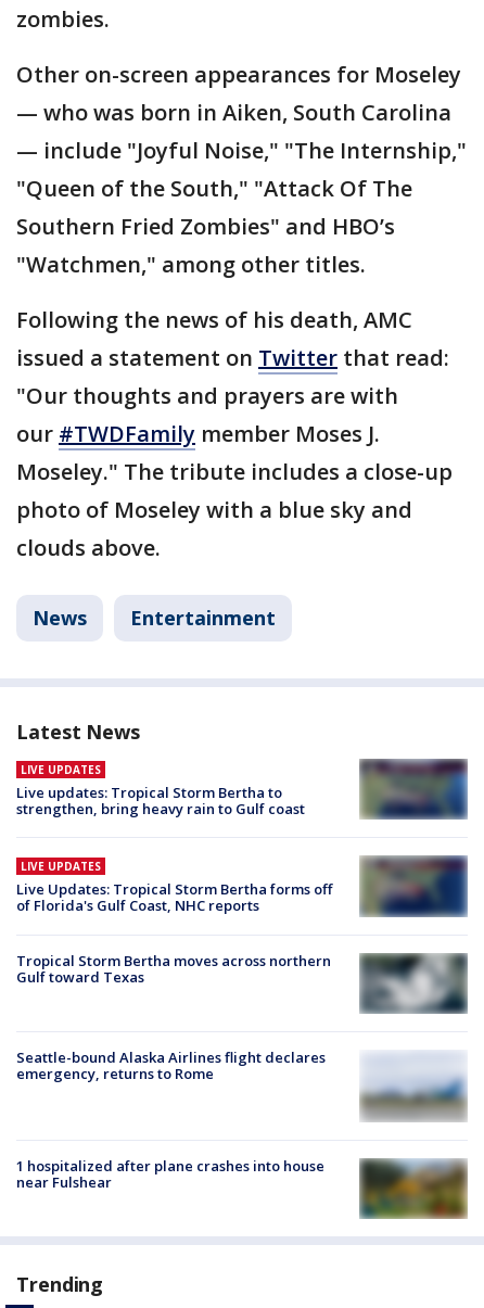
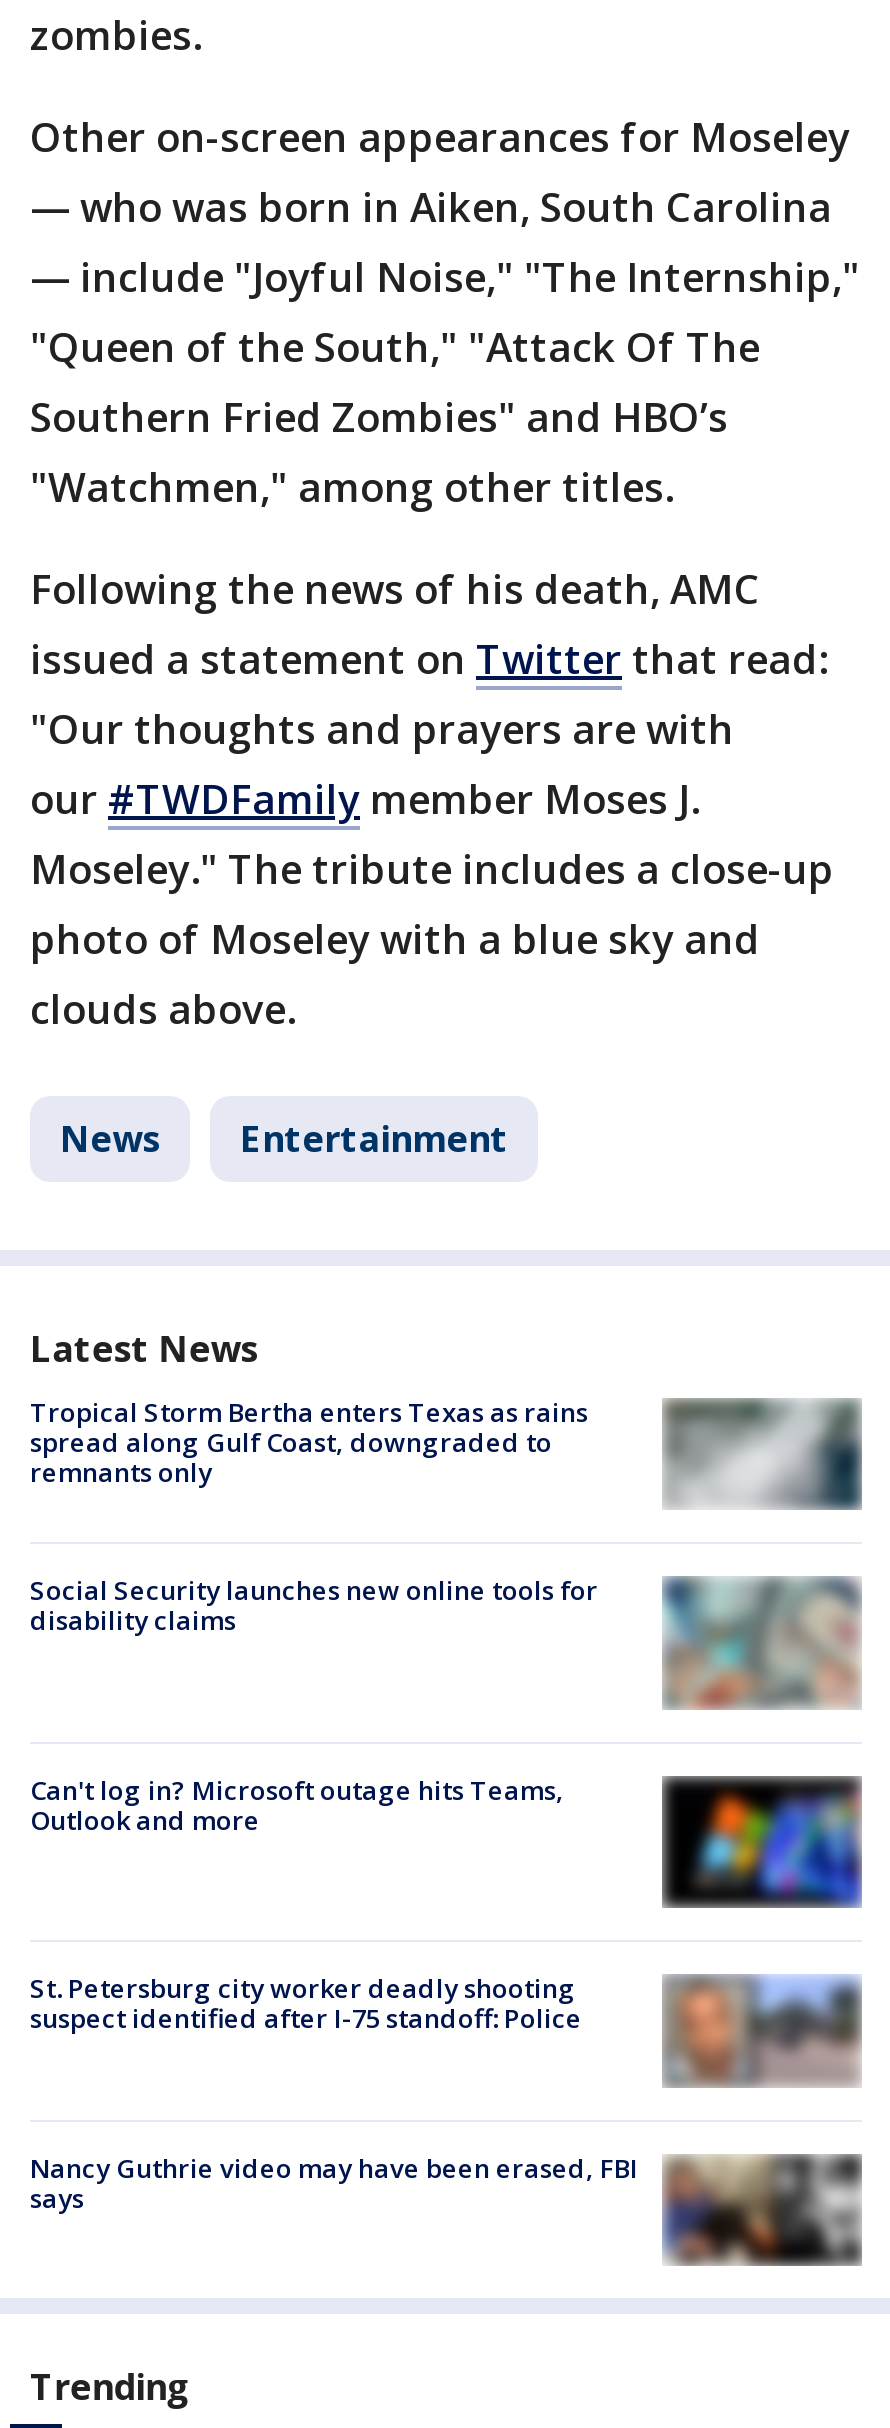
[16,762,305,819] LIVE UPDATES | Live updates: Tropical Storm Bertha to | strengthen, bring heavy rain to Gulf coast -> [30,1394,588,1490] Tropical Storm Bertha enters Texas as rains | spread along Gulf Coast, downgraded to | remnants only
[360,759,468,820] [image] -> [666,1398,862,1510] [image]
[16,855,468,917] [image] | LIVE UPDATES | Live Updates: Tropical Storm Bertha forms off | of Florida's Gulf Coast, NHC reports -> [30,1573,862,1710] [image] | Social Security launches new online tools for | disability claims
[16,951,331,986] Tropical Storm Bertha moves across northern | Gulf toward Texas -> [30,1771,564,1837] Can't log in? Microsoft outage hits Teams, | Outlook and more
[359,953,468,1025] [image] -> [660,1776,864,1910] [image]
[16,1047,467,1120] [image] | Seattle-bound Alaska Airlines flight declares | emergency, returns to Rome -> [30,1958,862,2086] [image] | St. Petersburg city worker deadly shooting | suspect identified after I-75 standoff: Police
[16,1156,468,1219] [image] | 1 hospitalized after plane crashes into house | near Fulshear -> [30,2149,862,2266] [image] | Nancy Guthrie video may have been erased, FBI | says

